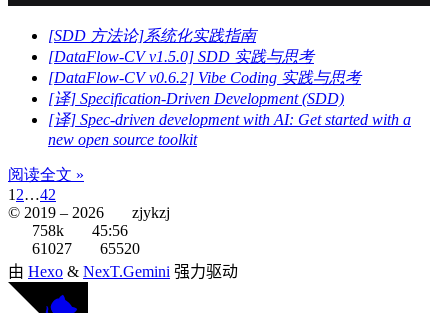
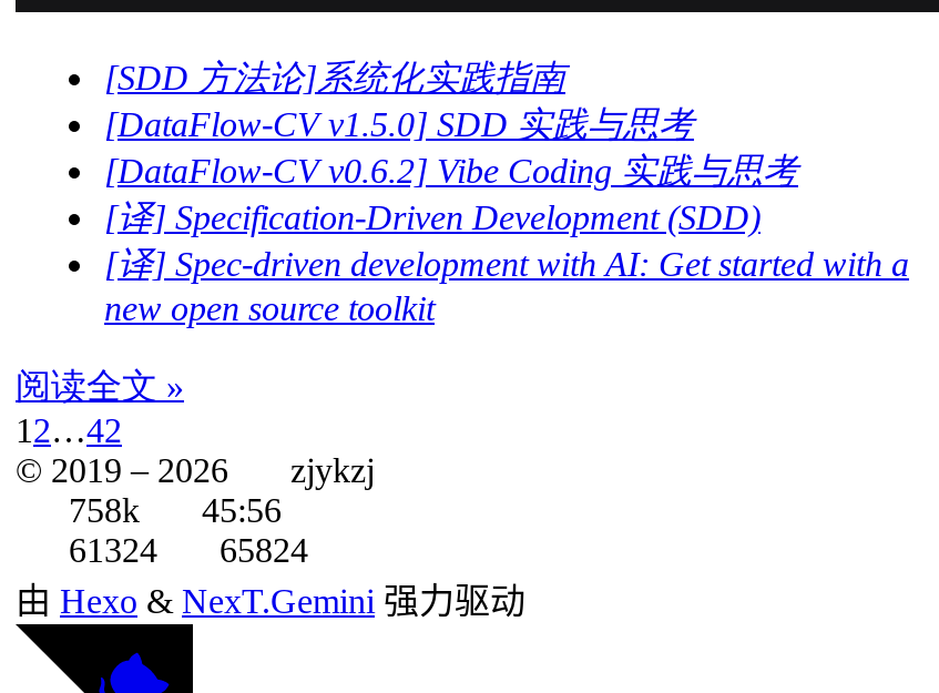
[32,240,72,257] 61027 -> [69,531,157,569] 61324
[100,240,140,257] 65520 -> [220,531,308,569] 65824

